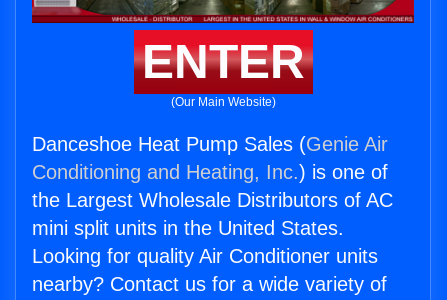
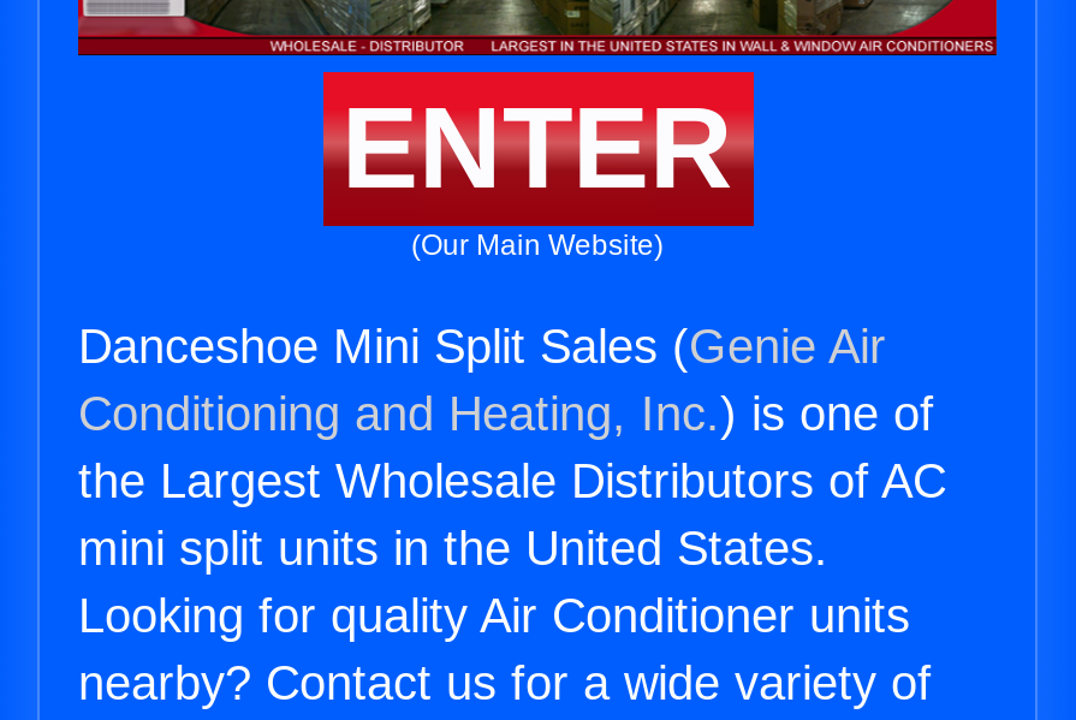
[32,133,388,155] Danceshoe Heat Pump Sales (Genie Air -> [78,320,886,373] Danceshoe Mini Split Sales (Genie Air

